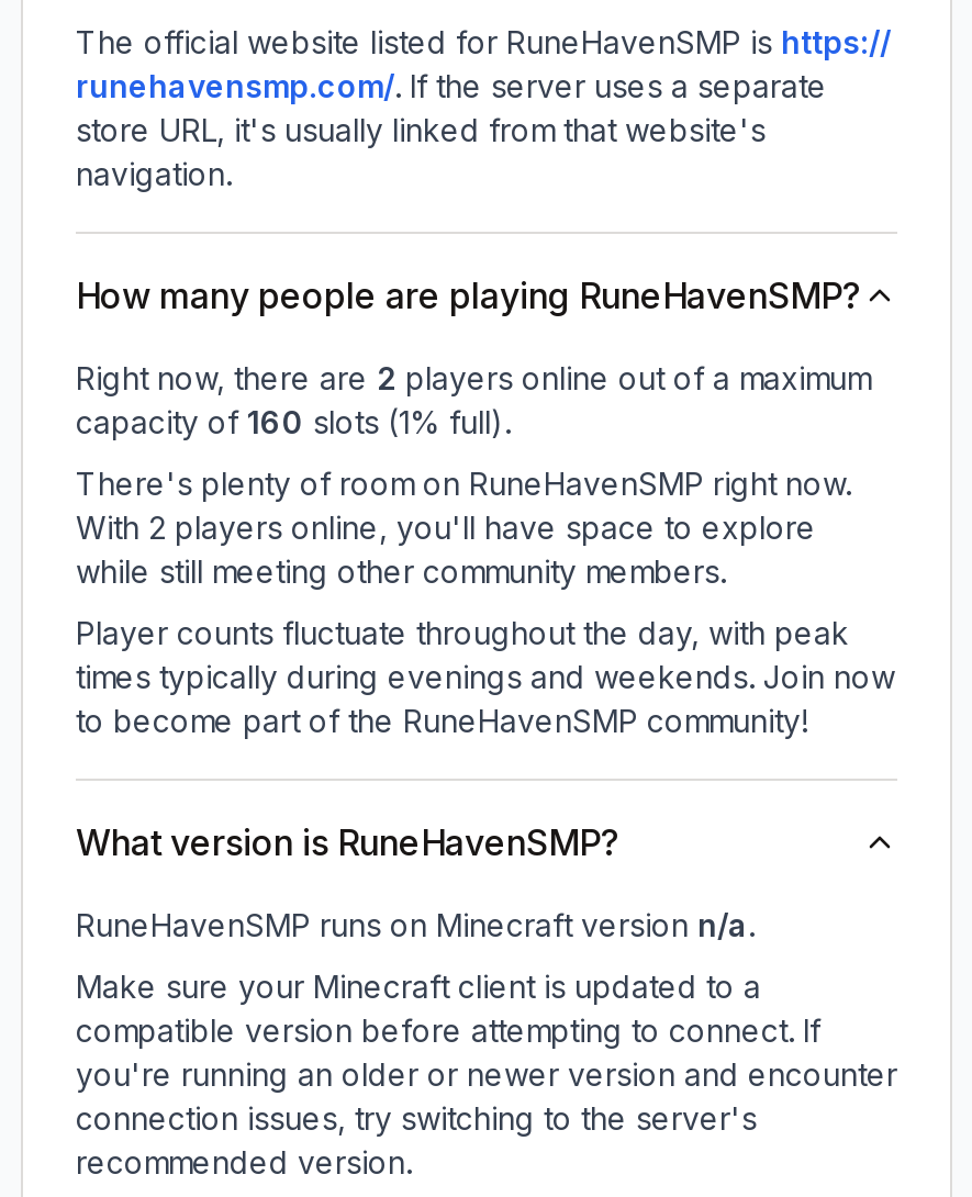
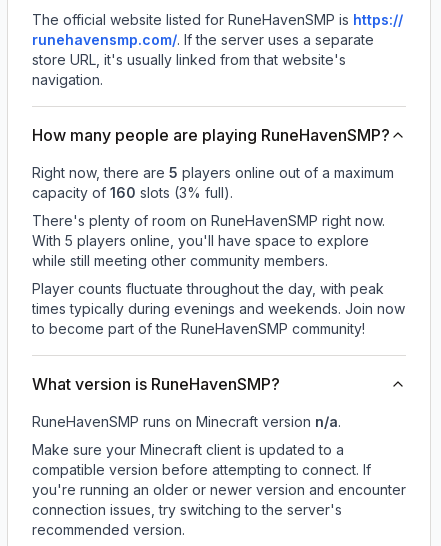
[76,359,871,396] Right now, there are 2 players online out of a maximum -> [32,164,394,181] Right now, there are 5 players online out of a maximum
[76,403,511,440] capacity of 160 slots (1% full). -> [32,184,233,201] capacity of 160 slots (3% full).
[76,508,816,545] With 2 players online, you'll have space to explore -> [32,232,369,249] With 5 players online, you'll have space to explore

